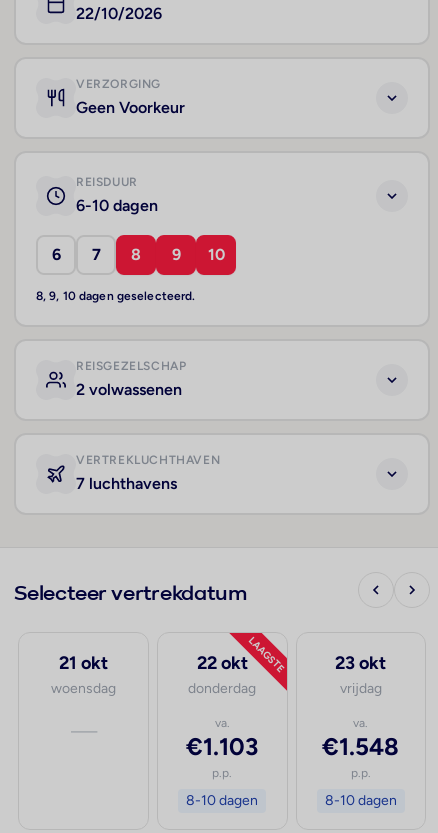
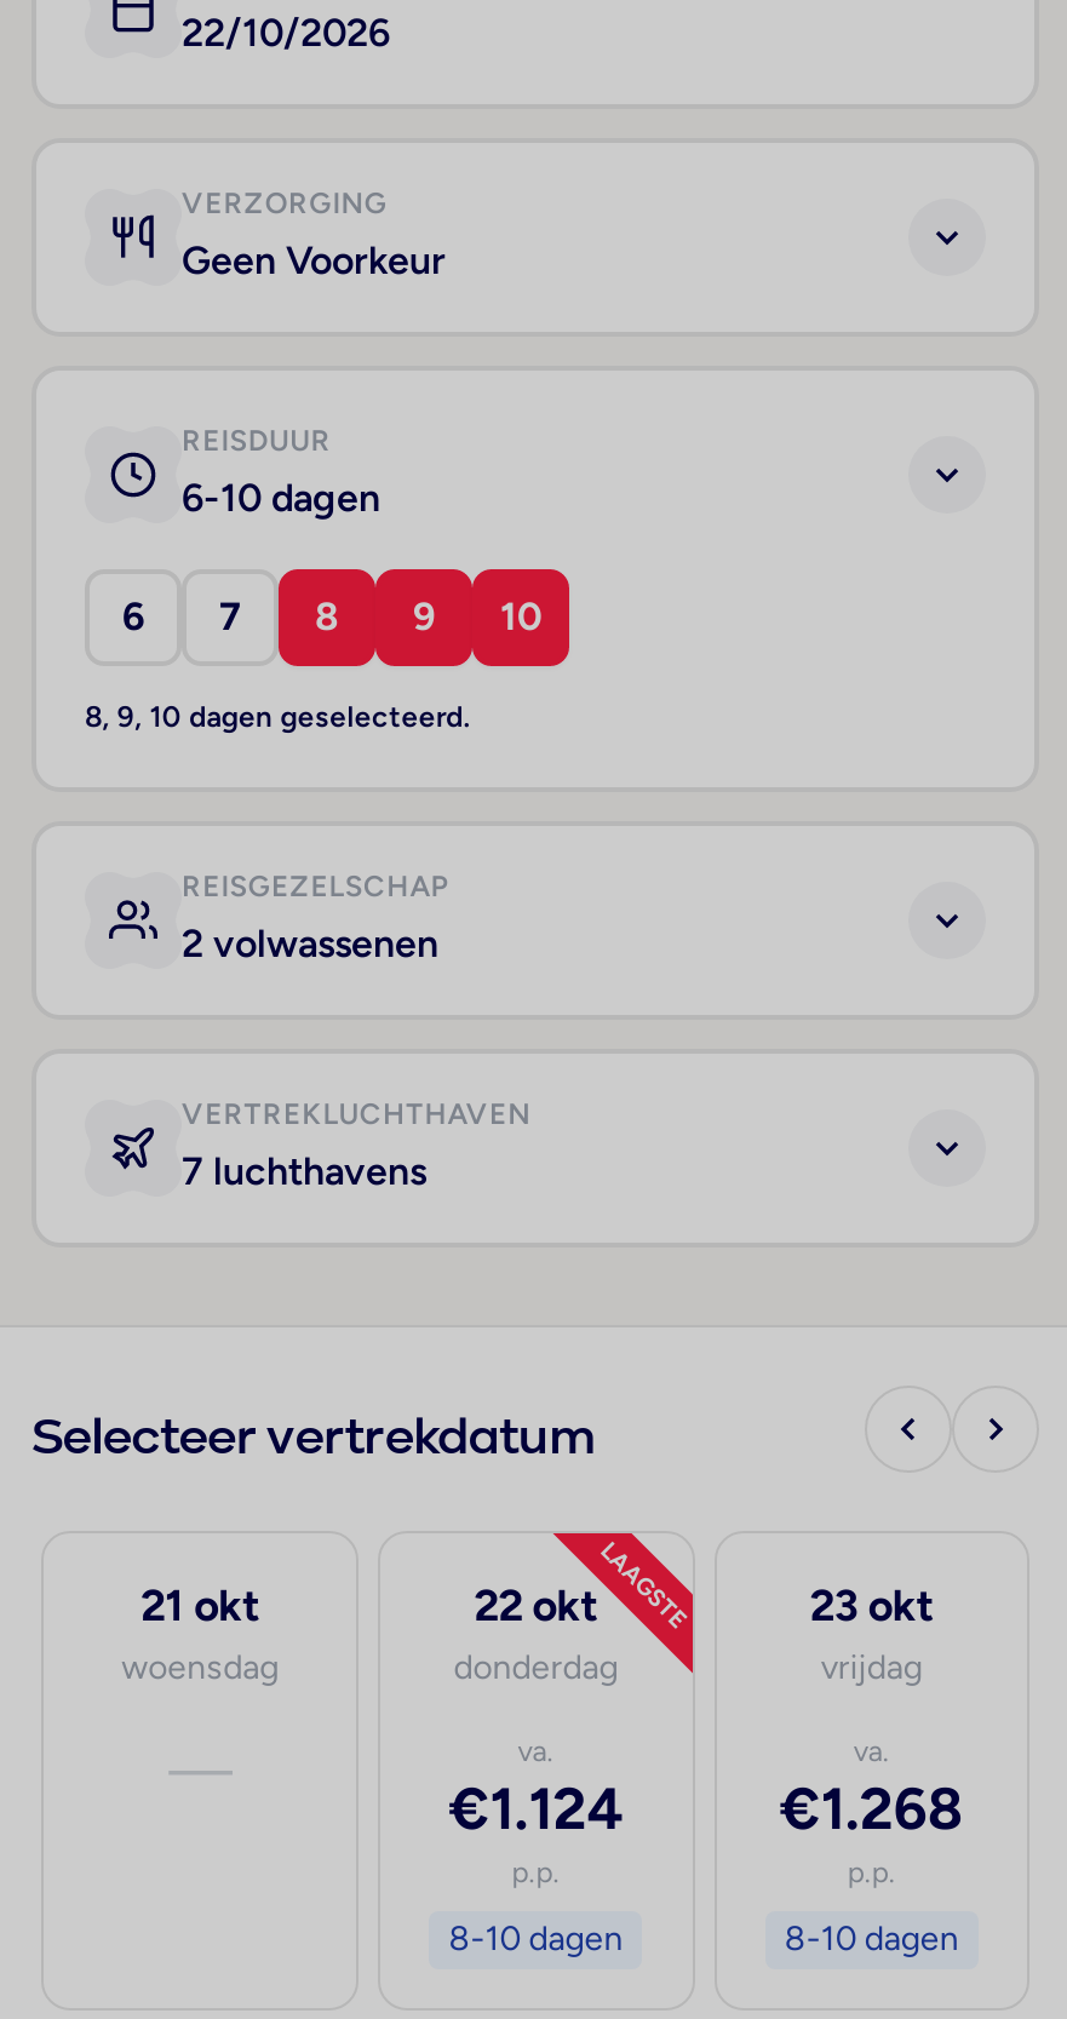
[186,732,258,761] €1.103 -> [449,1774,623,1844] €1.124
[322,732,399,761] €1.548 -> [780,1774,964,1844] €1.268

